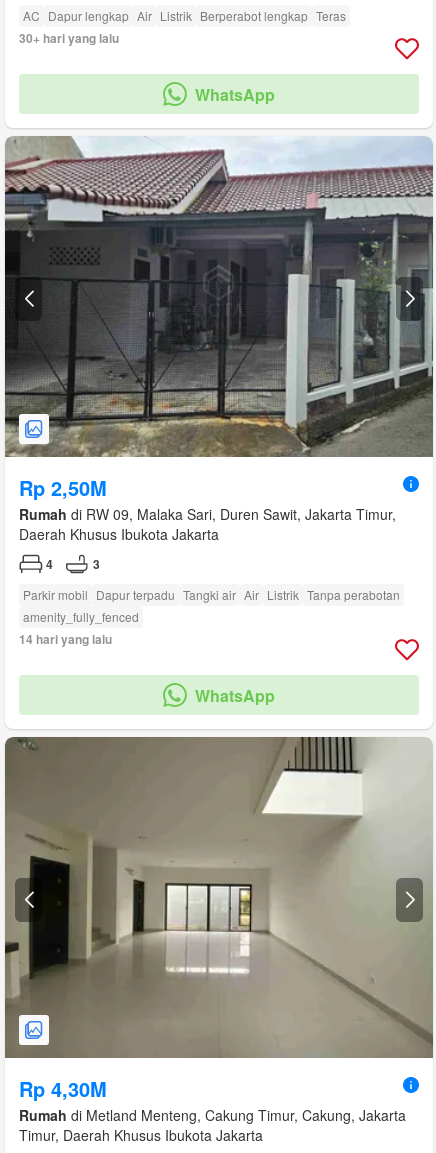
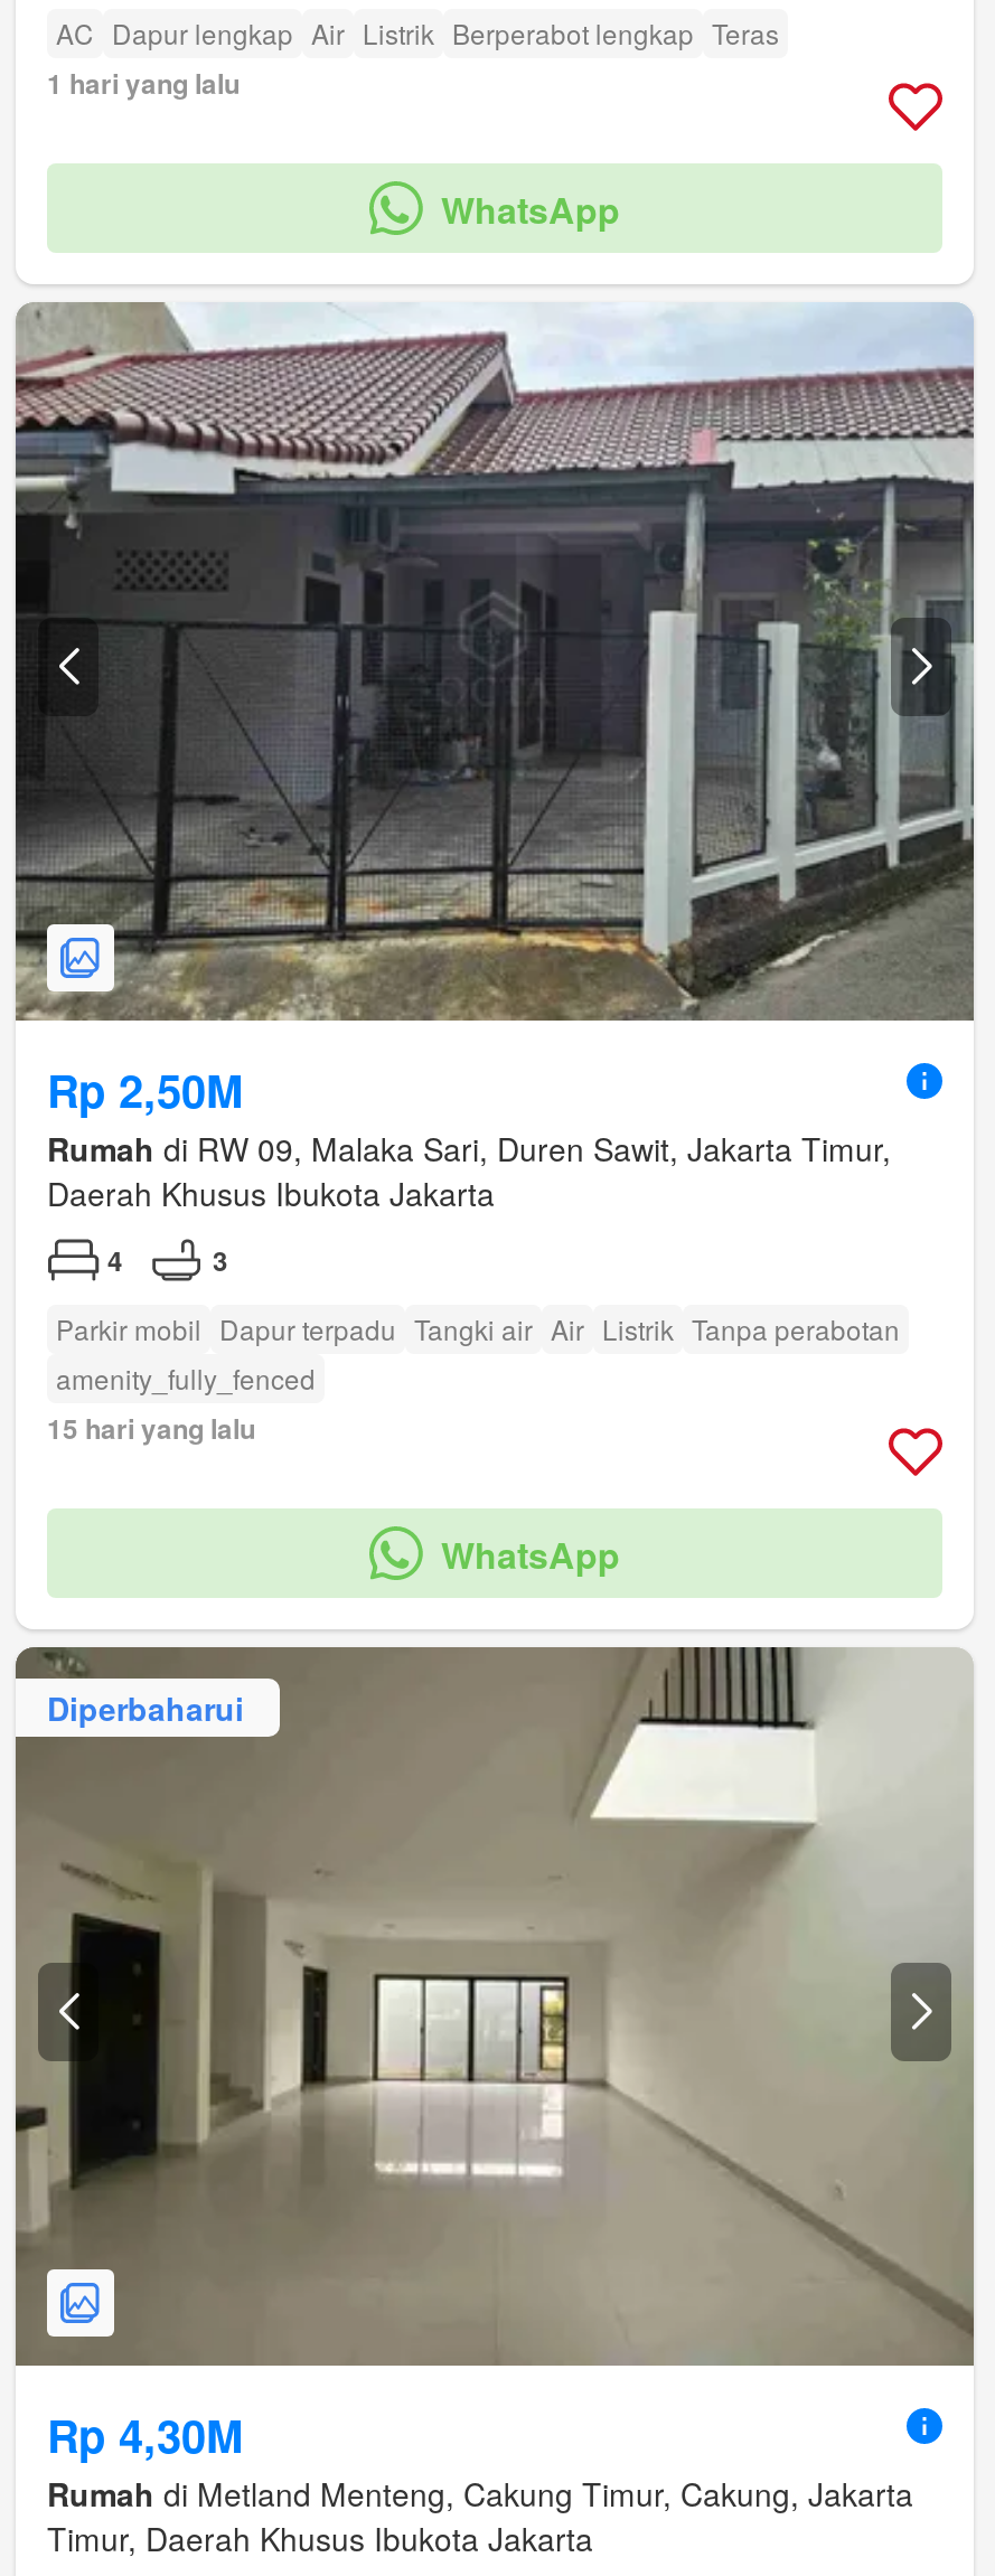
[19,29,119,47] 30+ hari yang lalu -> [47,64,240,104] 1 hari yang lalu
[19,630,112,648] 14 hari yang lalu -> [47,1409,255,1449] 15 hari yang lalu
none -> [47,1685,244,1730] Diperbaharui

